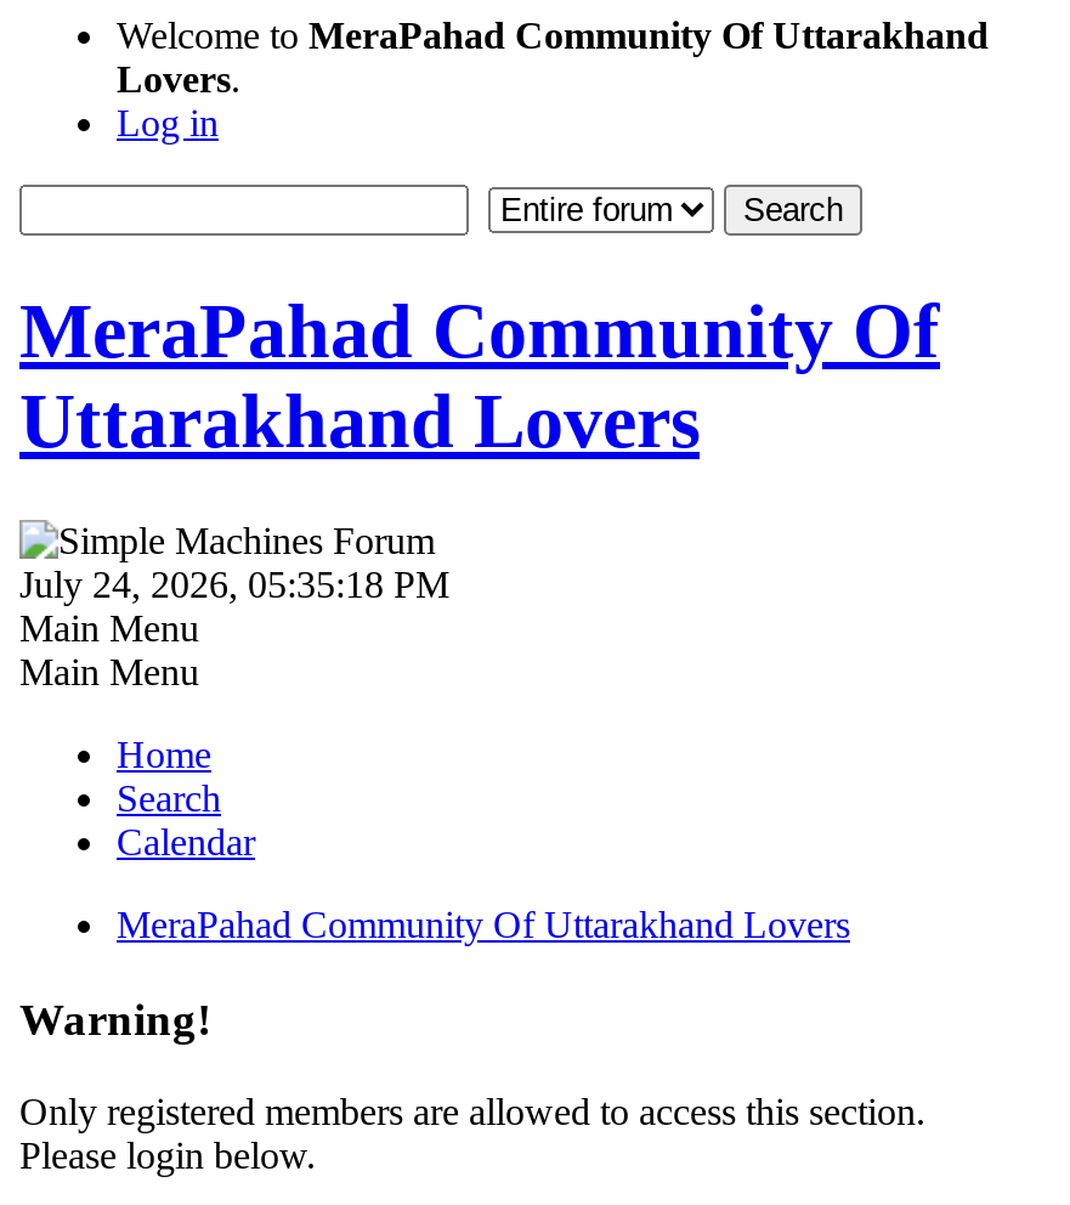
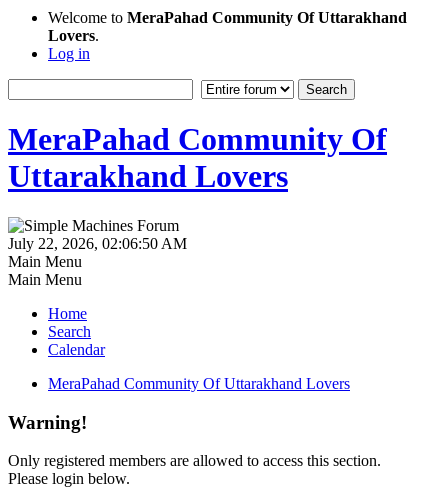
[19,563,449,605] July 24, 2026, 05:35:18 PM -> [8,235,187,252] July 22, 2026, 02:06:50 AM

